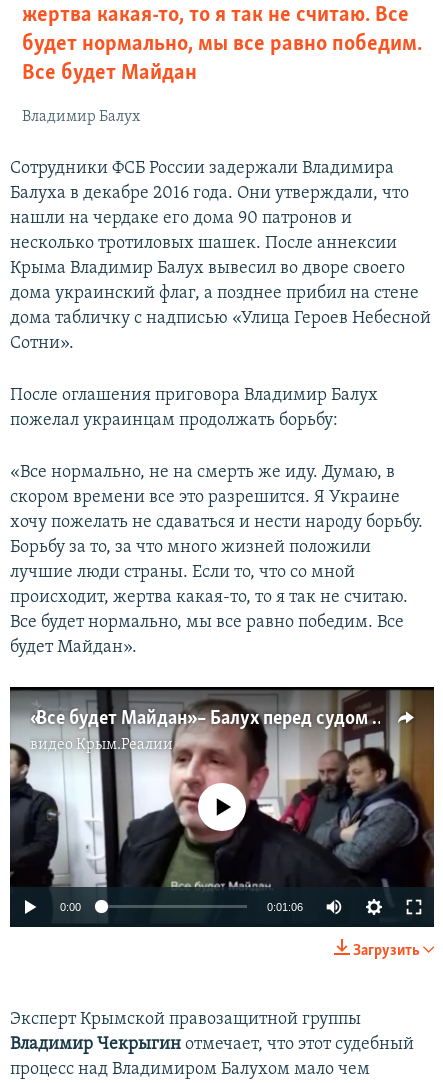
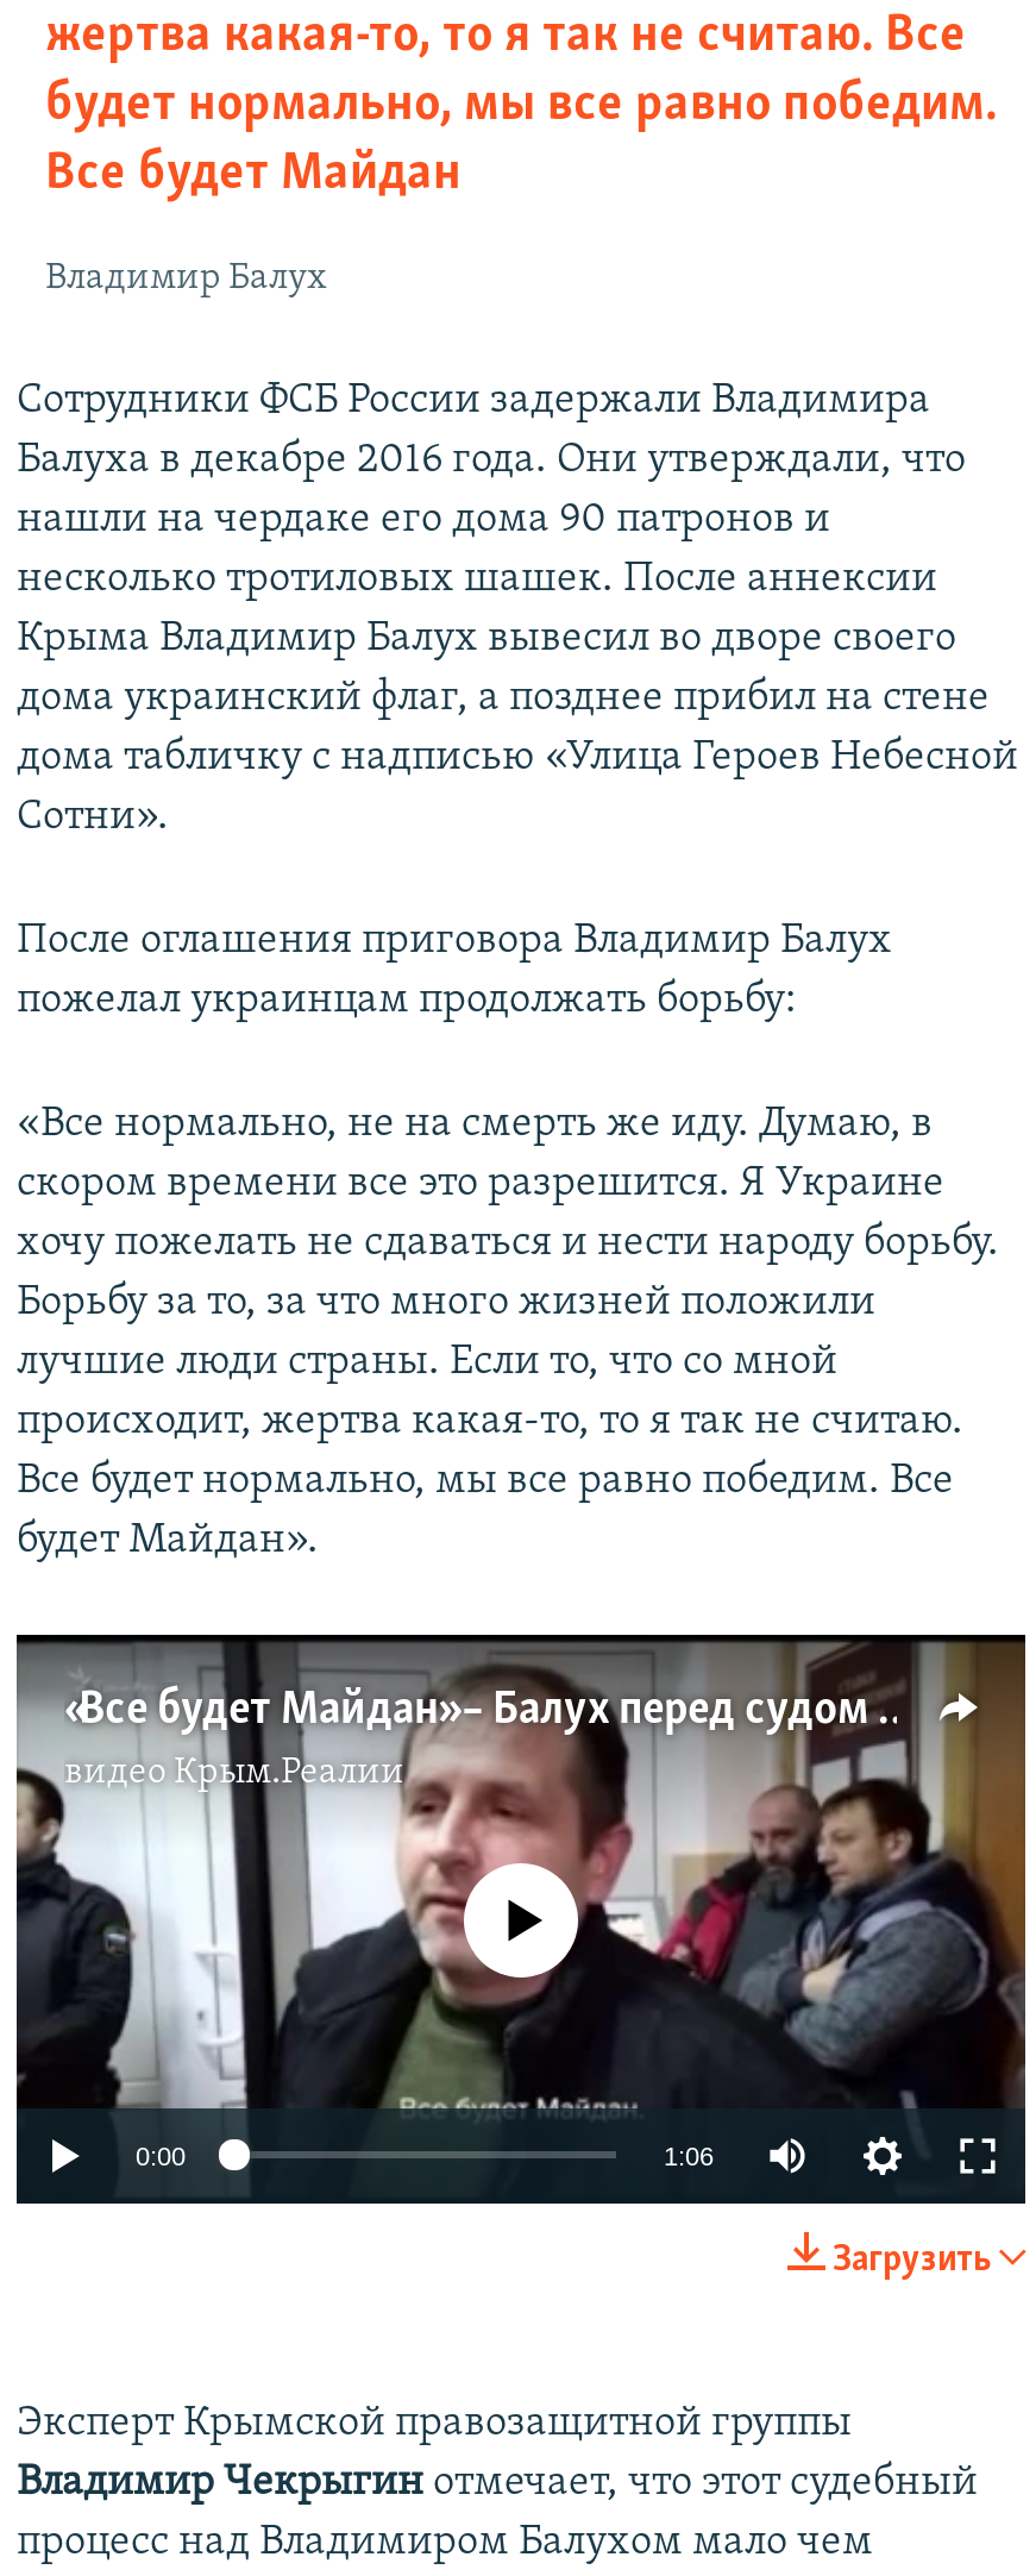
[267,900,303,912] 0:01:06 -> [664,2141,714,2170] 1:06

